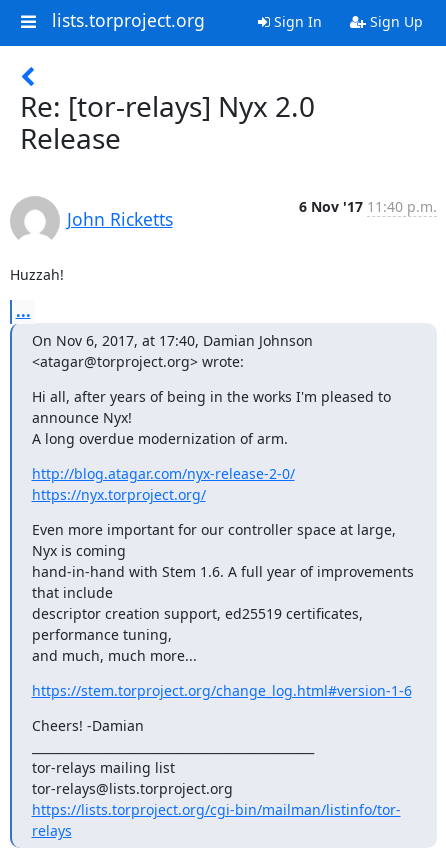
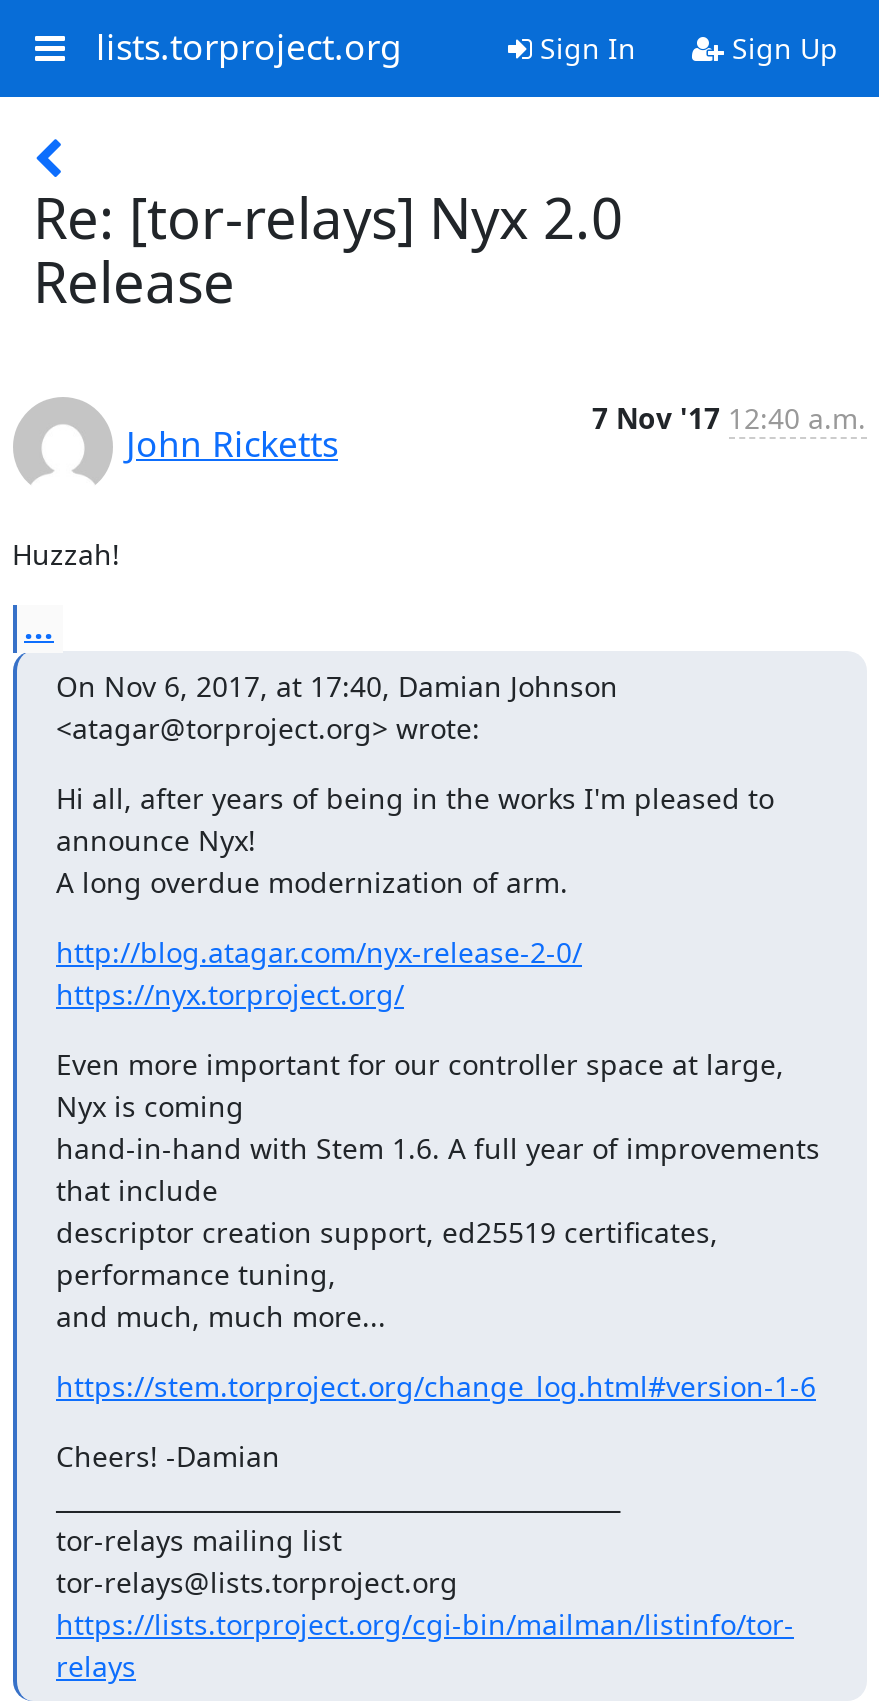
[298,197,436,216] 6 Nov '17 11:40 p.m. -> [592,399,866,437] 7 Nov '17 12:40 a.m.

